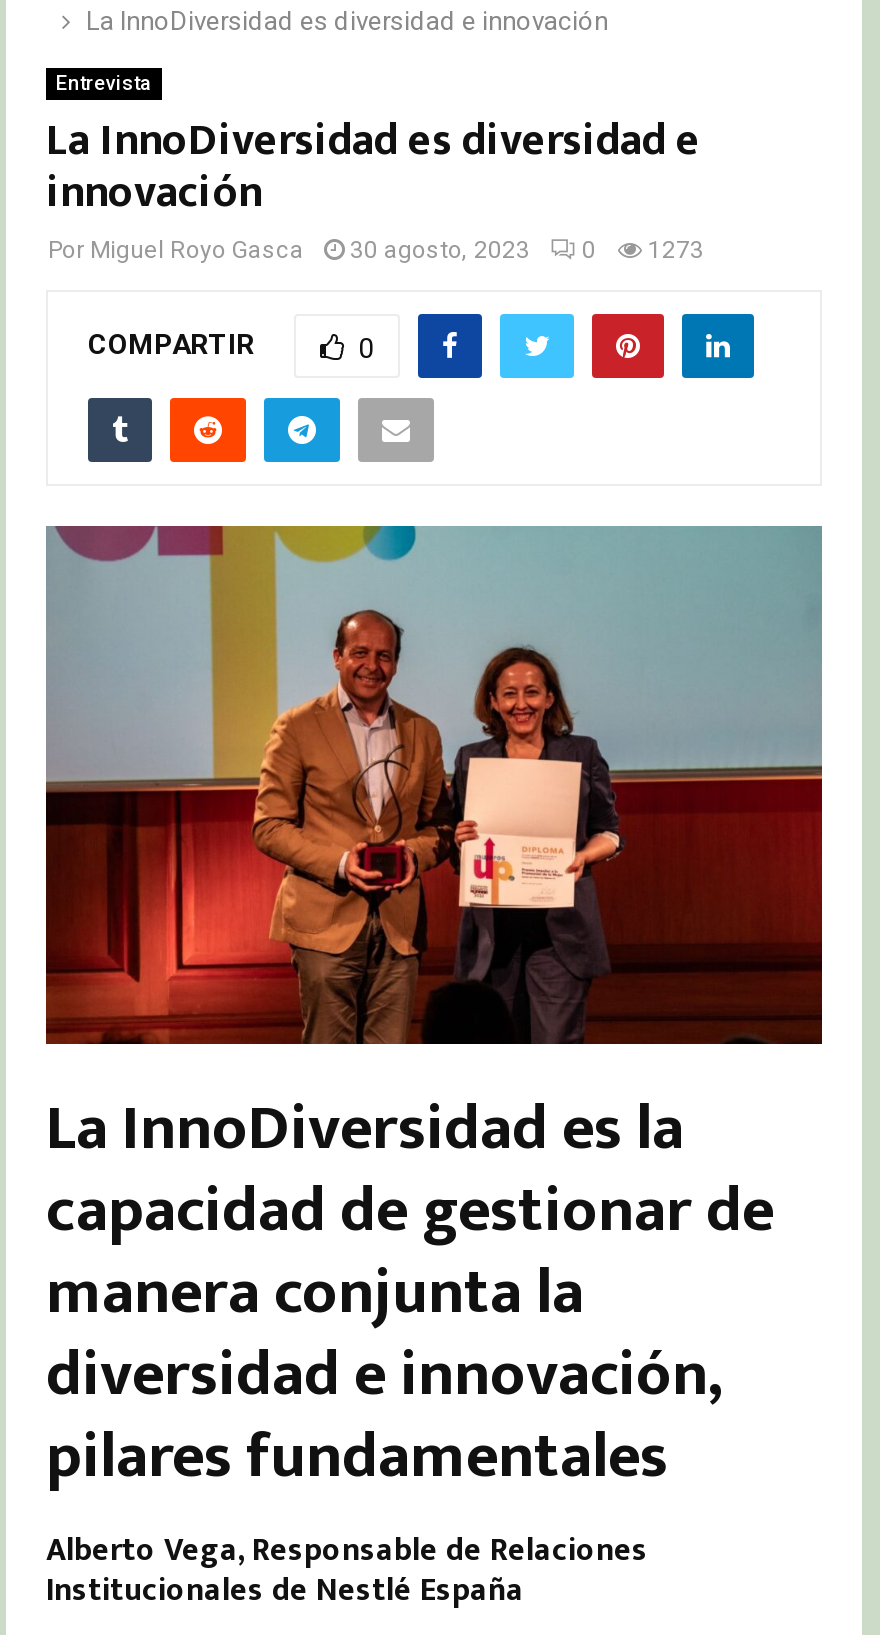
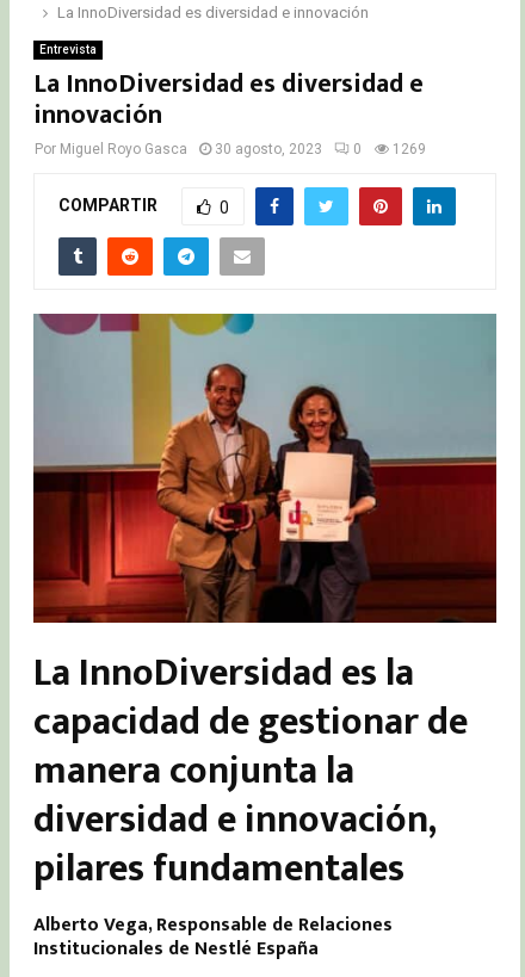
[48,236,704,264] Por Miguel Royo Gasca 30 agosto, 2023 0 1273 -> [35,141,426,157] Por Miguel Royo Gasca 30 agosto, 2023 0 1269

